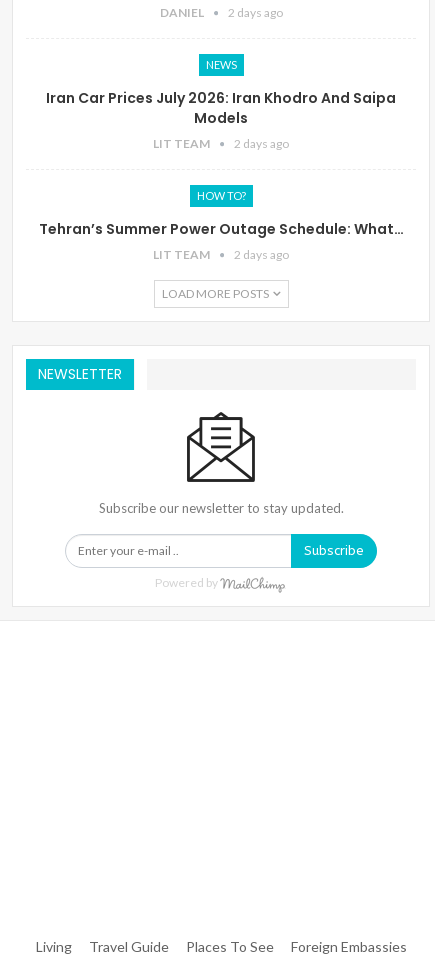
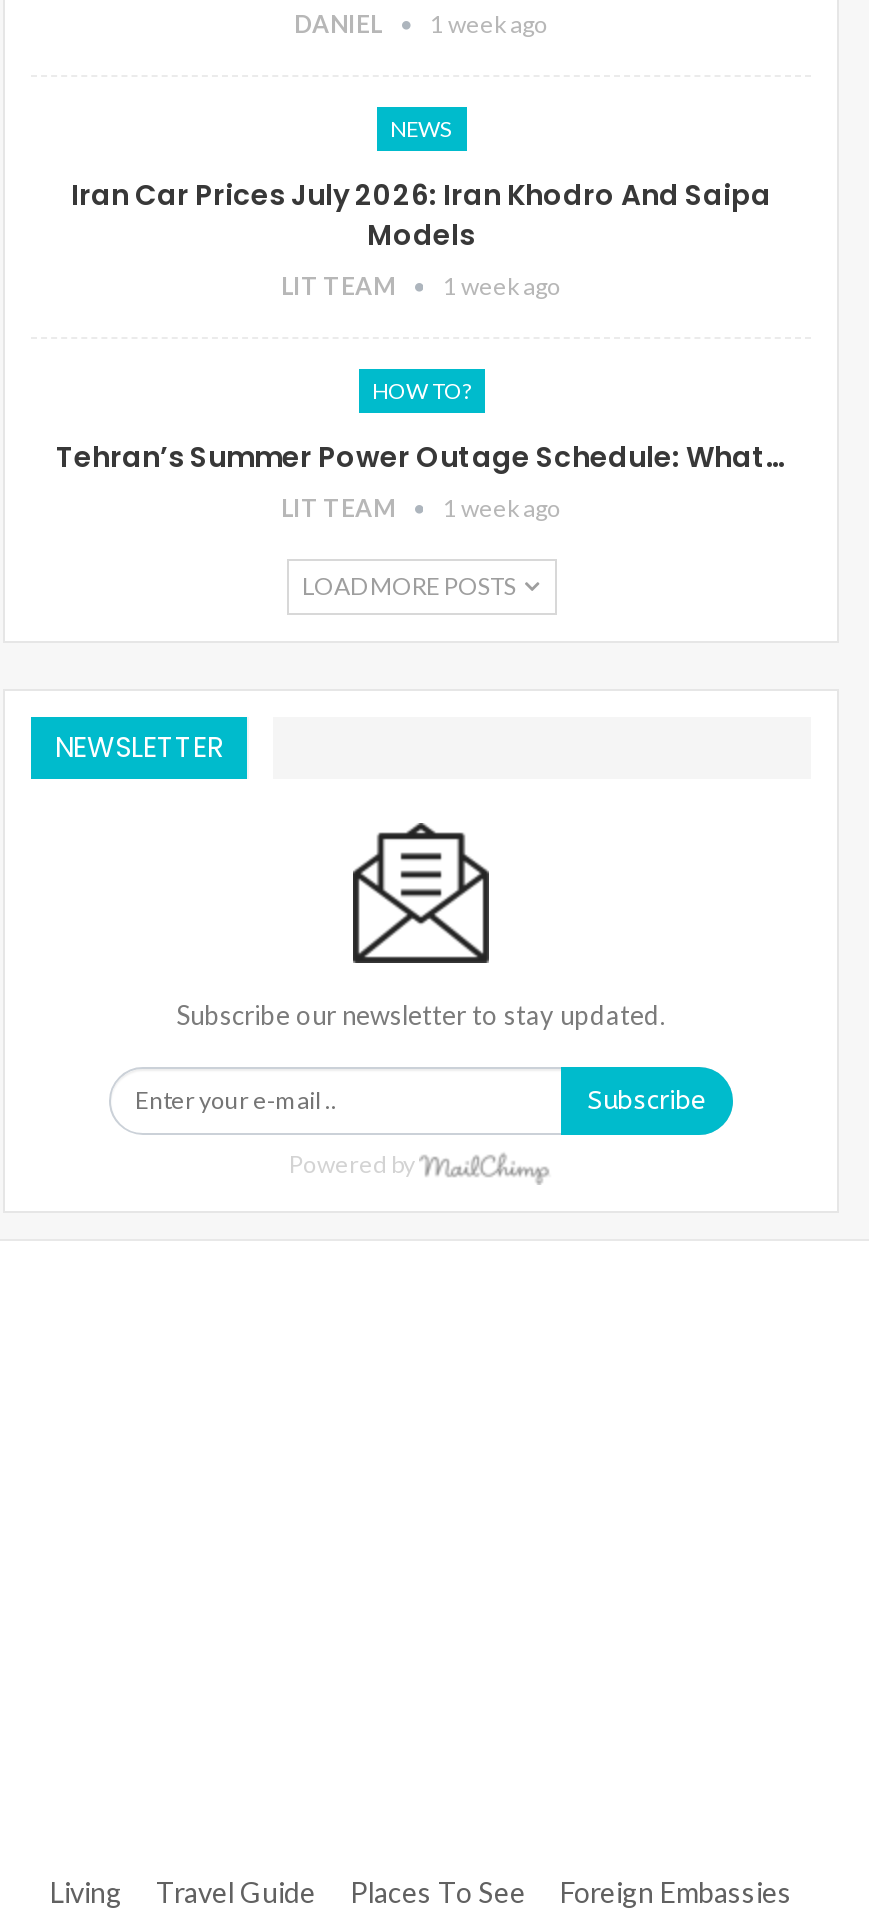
[159,5,282,20] DANIEL 2 days ago -> [294,9,548,39] DANIEL 1 week ago
[153,136,289,151] LIT TEAM 2 days ago -> [281,271,561,301] LIT TEAM 1 week ago
[153,247,289,262] LIT TEAM 2 days ago -> [281,493,561,523] LIT TEAM 1 week ago

